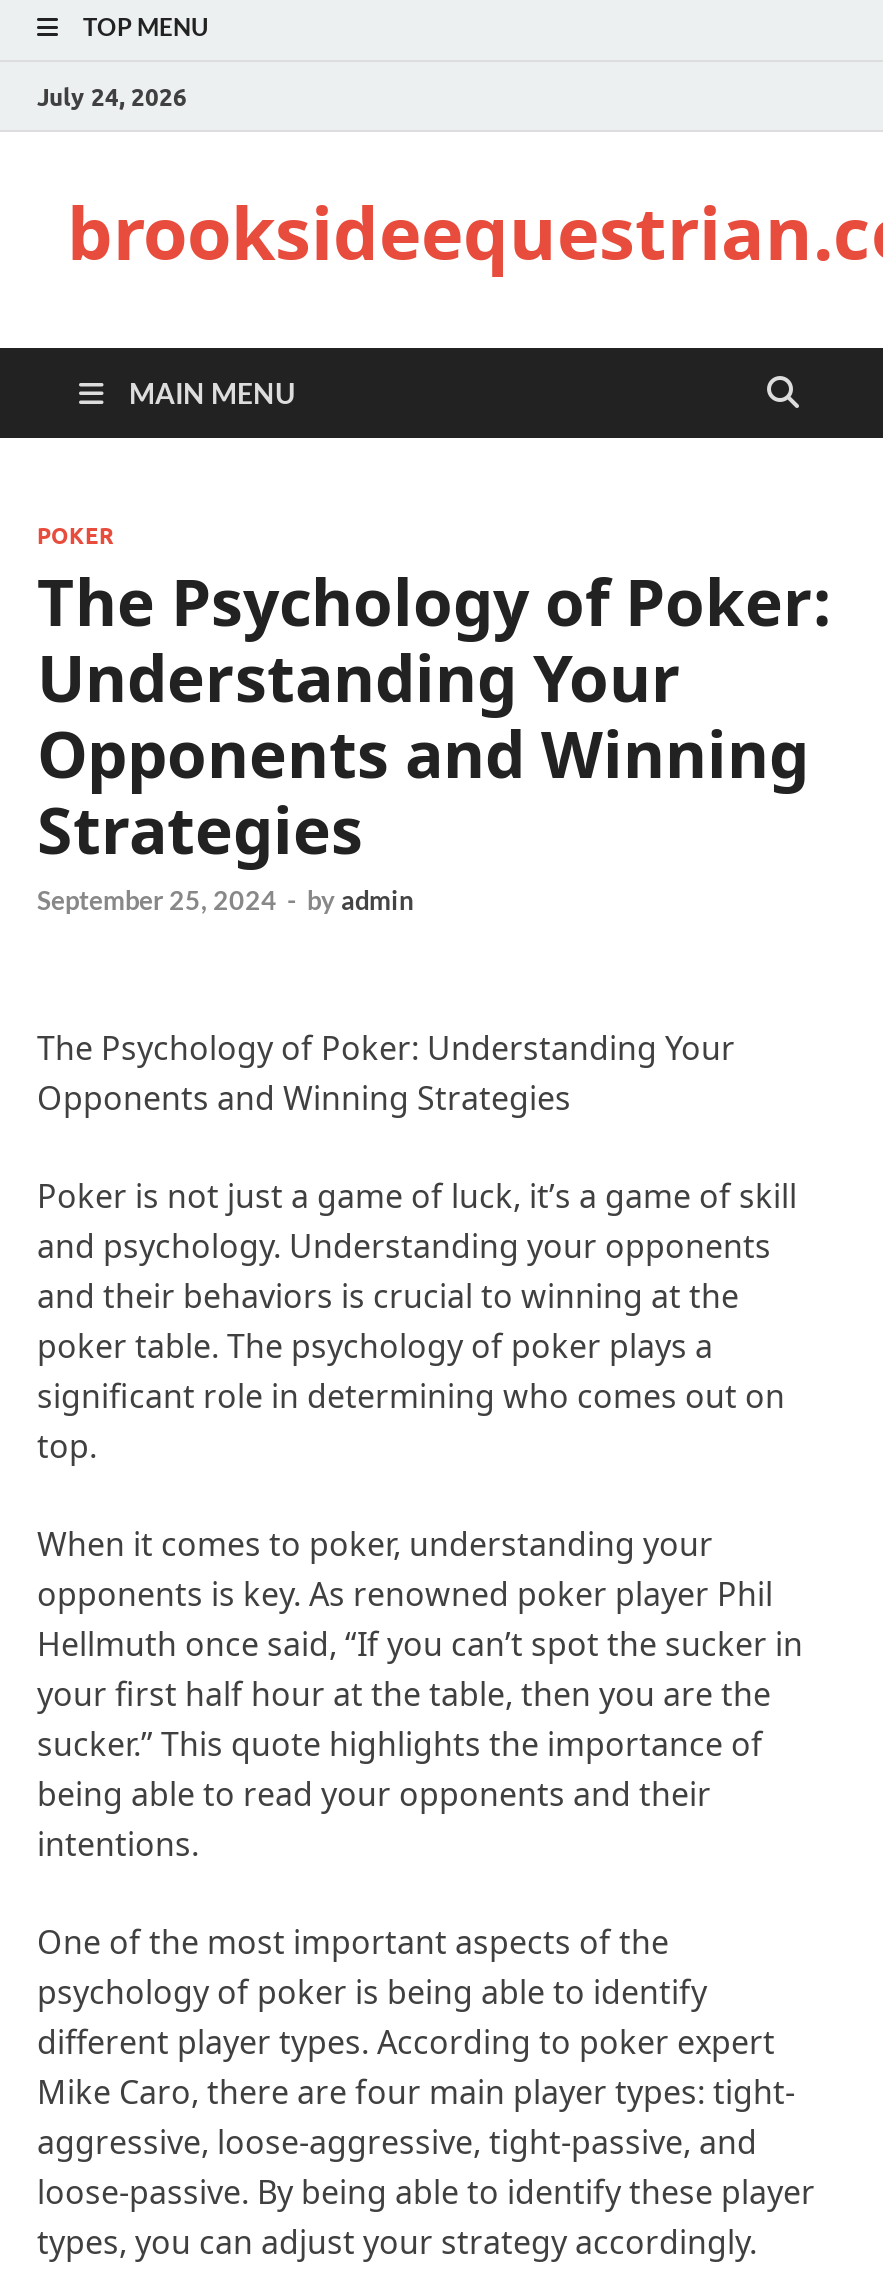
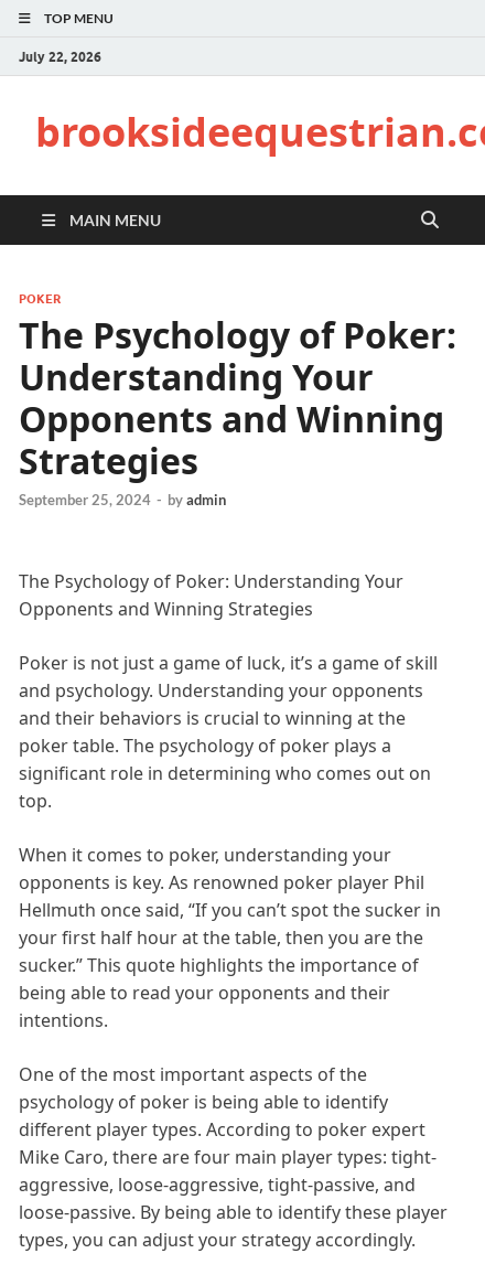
[37,81,187,111] July 24, 2026 -> [19,48,101,65] July 22, 2026

